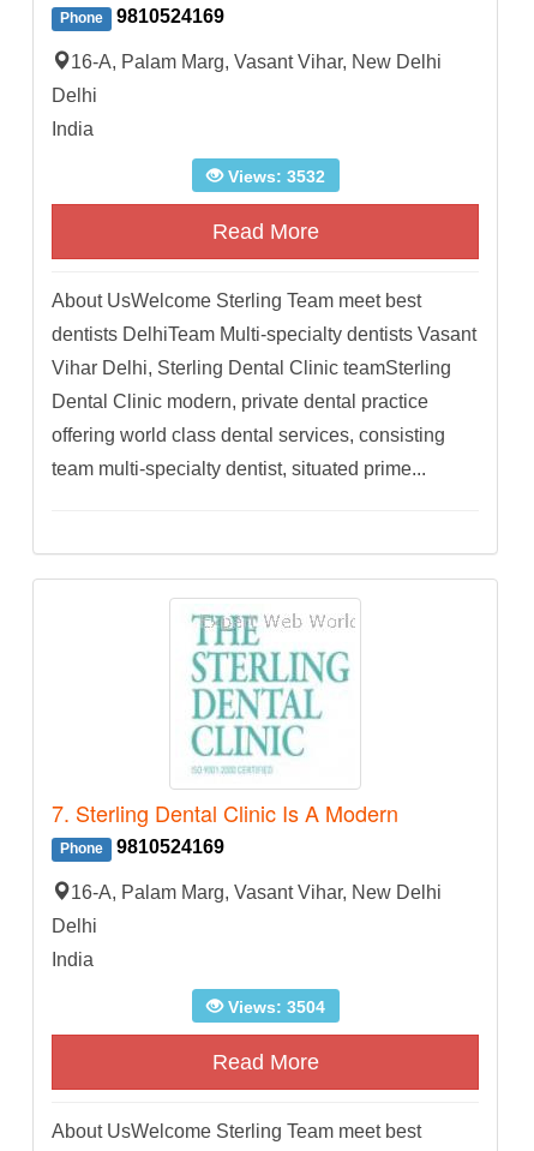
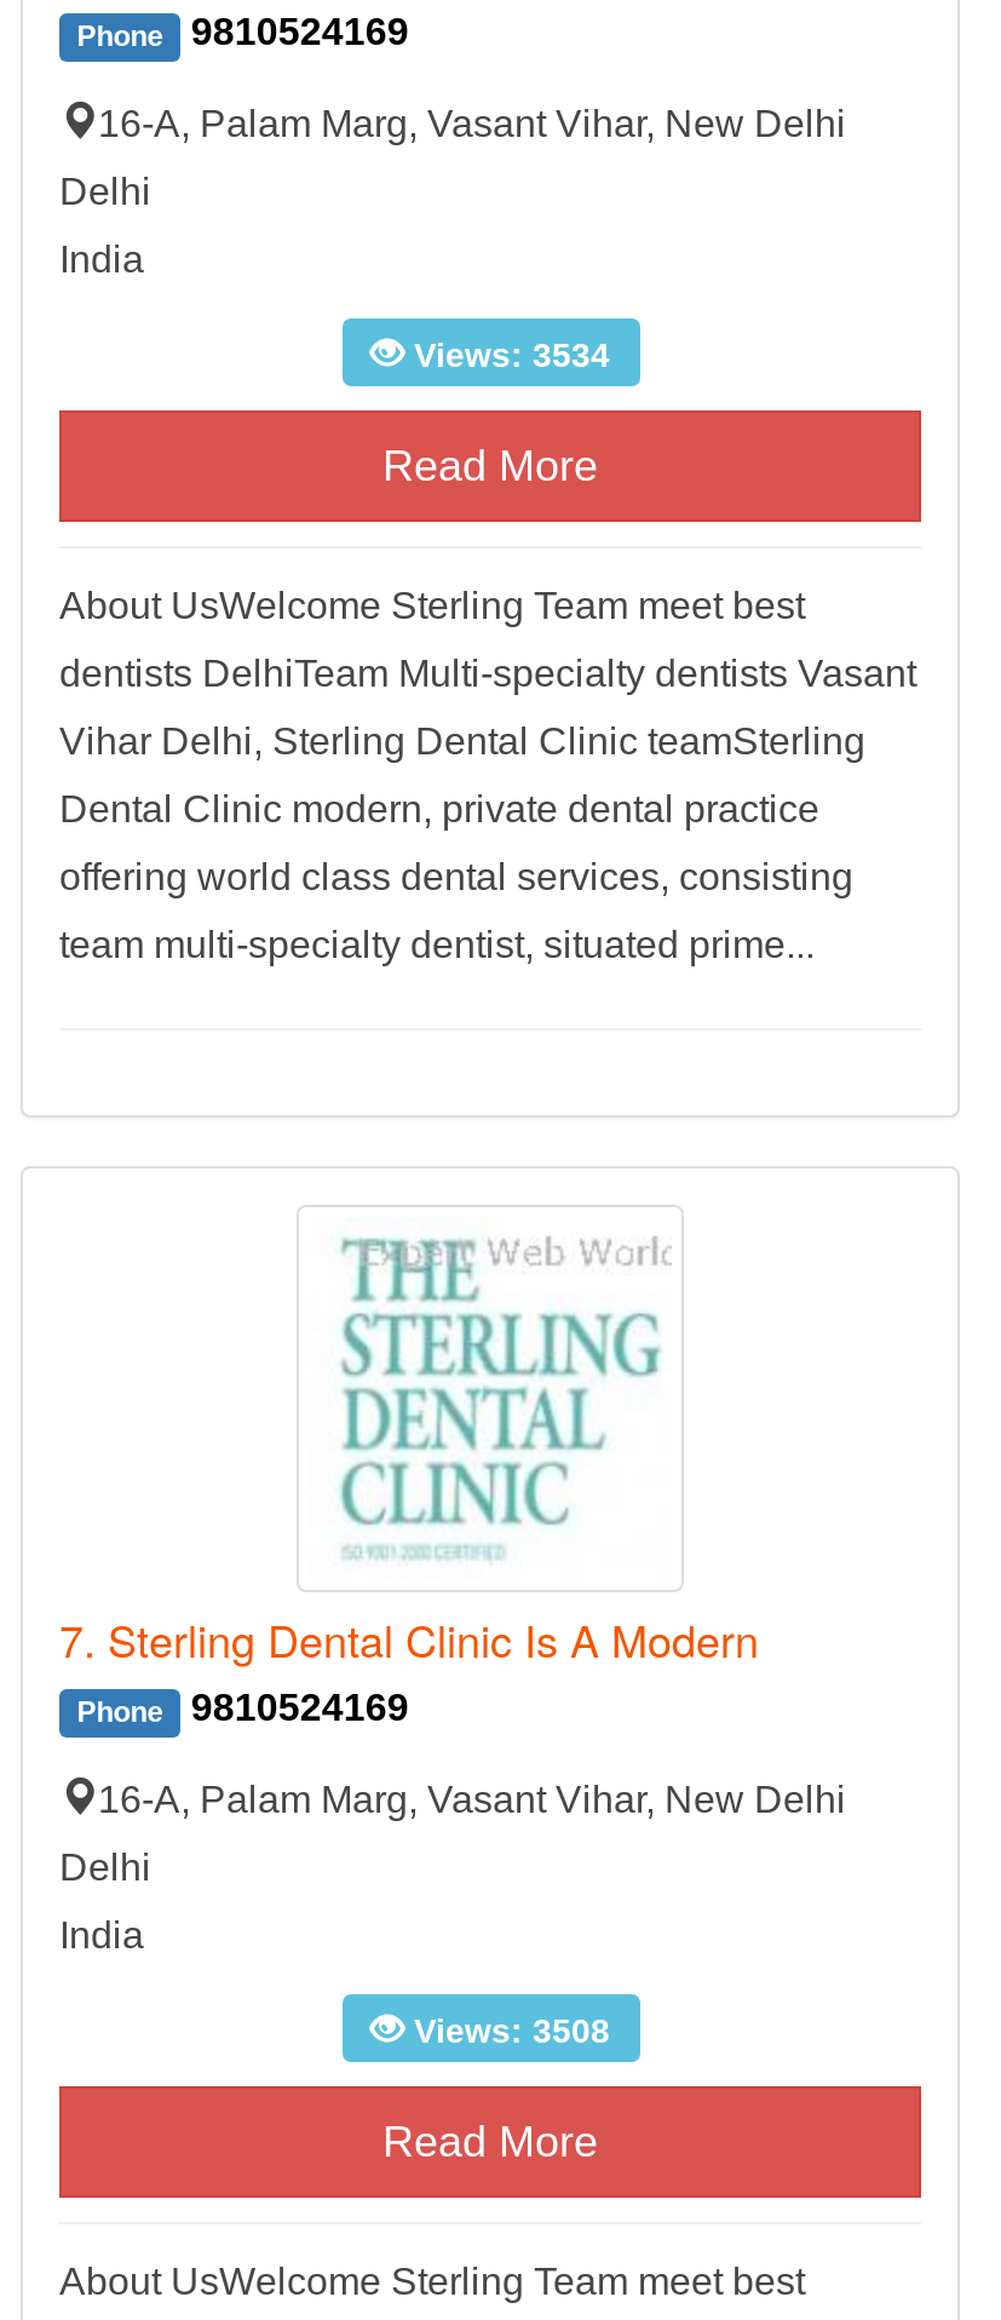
[223,167,325,186] Views: 3532 -> [404,336,610,375] Views: 3534
[223,998,325,1017] Views: 3504 -> [404,2012,610,2051] Views: 3508

